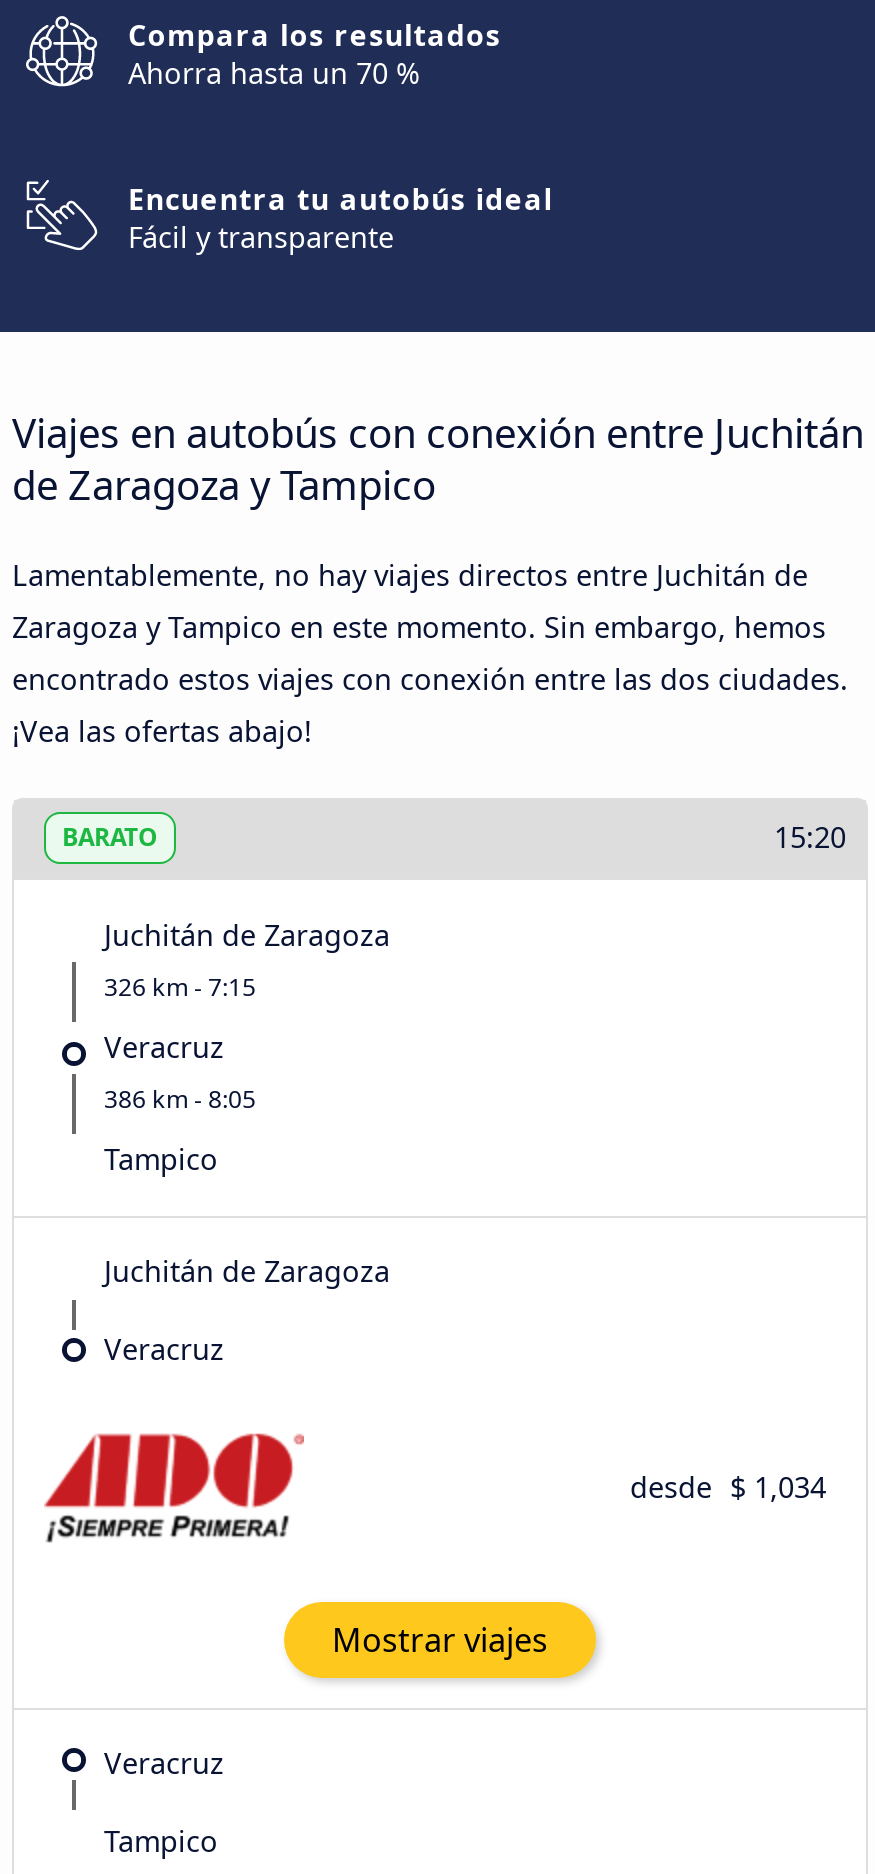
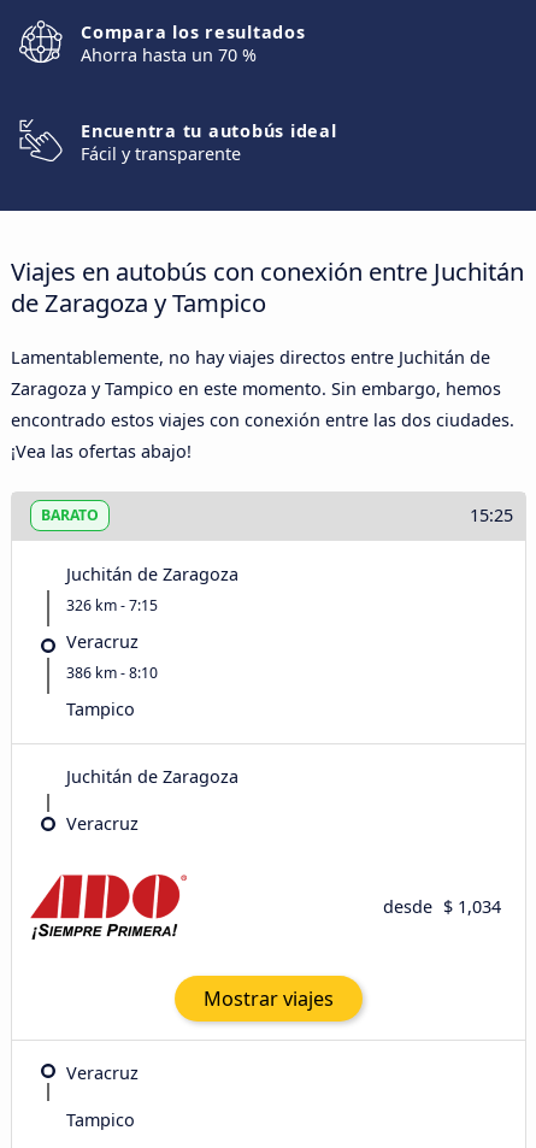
[766,819,846,857] 15:20 -> [465,504,513,527] 15:25
[104,1082,256,1116] 386 km - 8:05 -> [66,662,158,683] 386 km - 8:10

